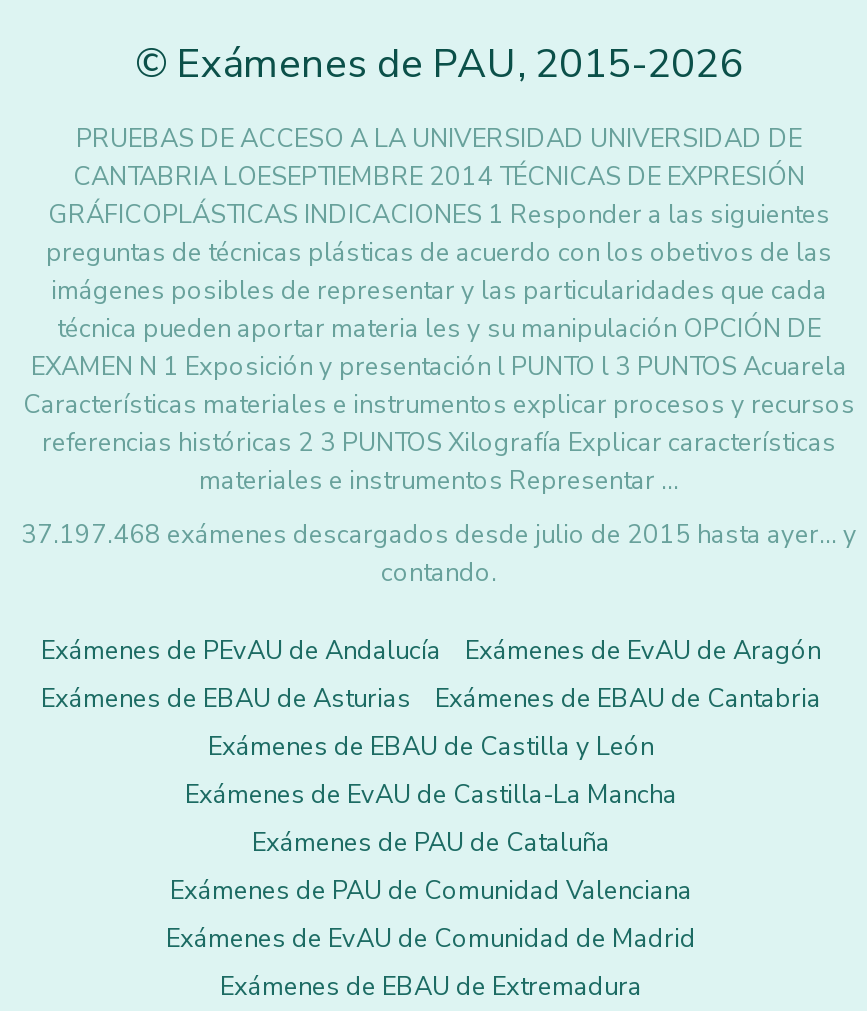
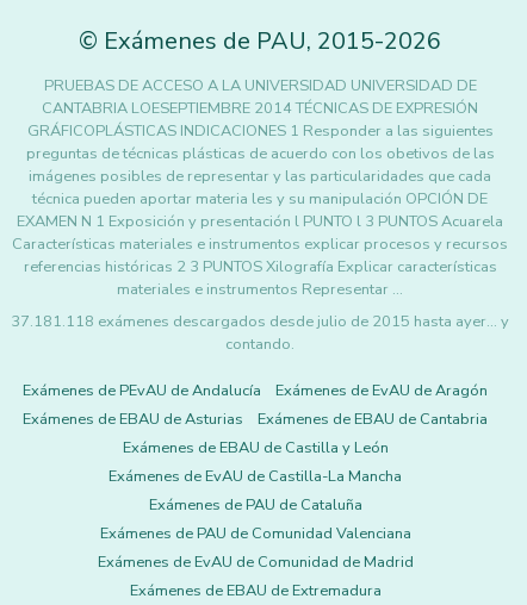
[21,517,857,553] 37.197.468 exámenes descargados desde julio de 2015 hasta ayer... y -> [11,311,509,332] 37.181.118 exámenes descargados desde julio de 2015 hasta ayer... y

